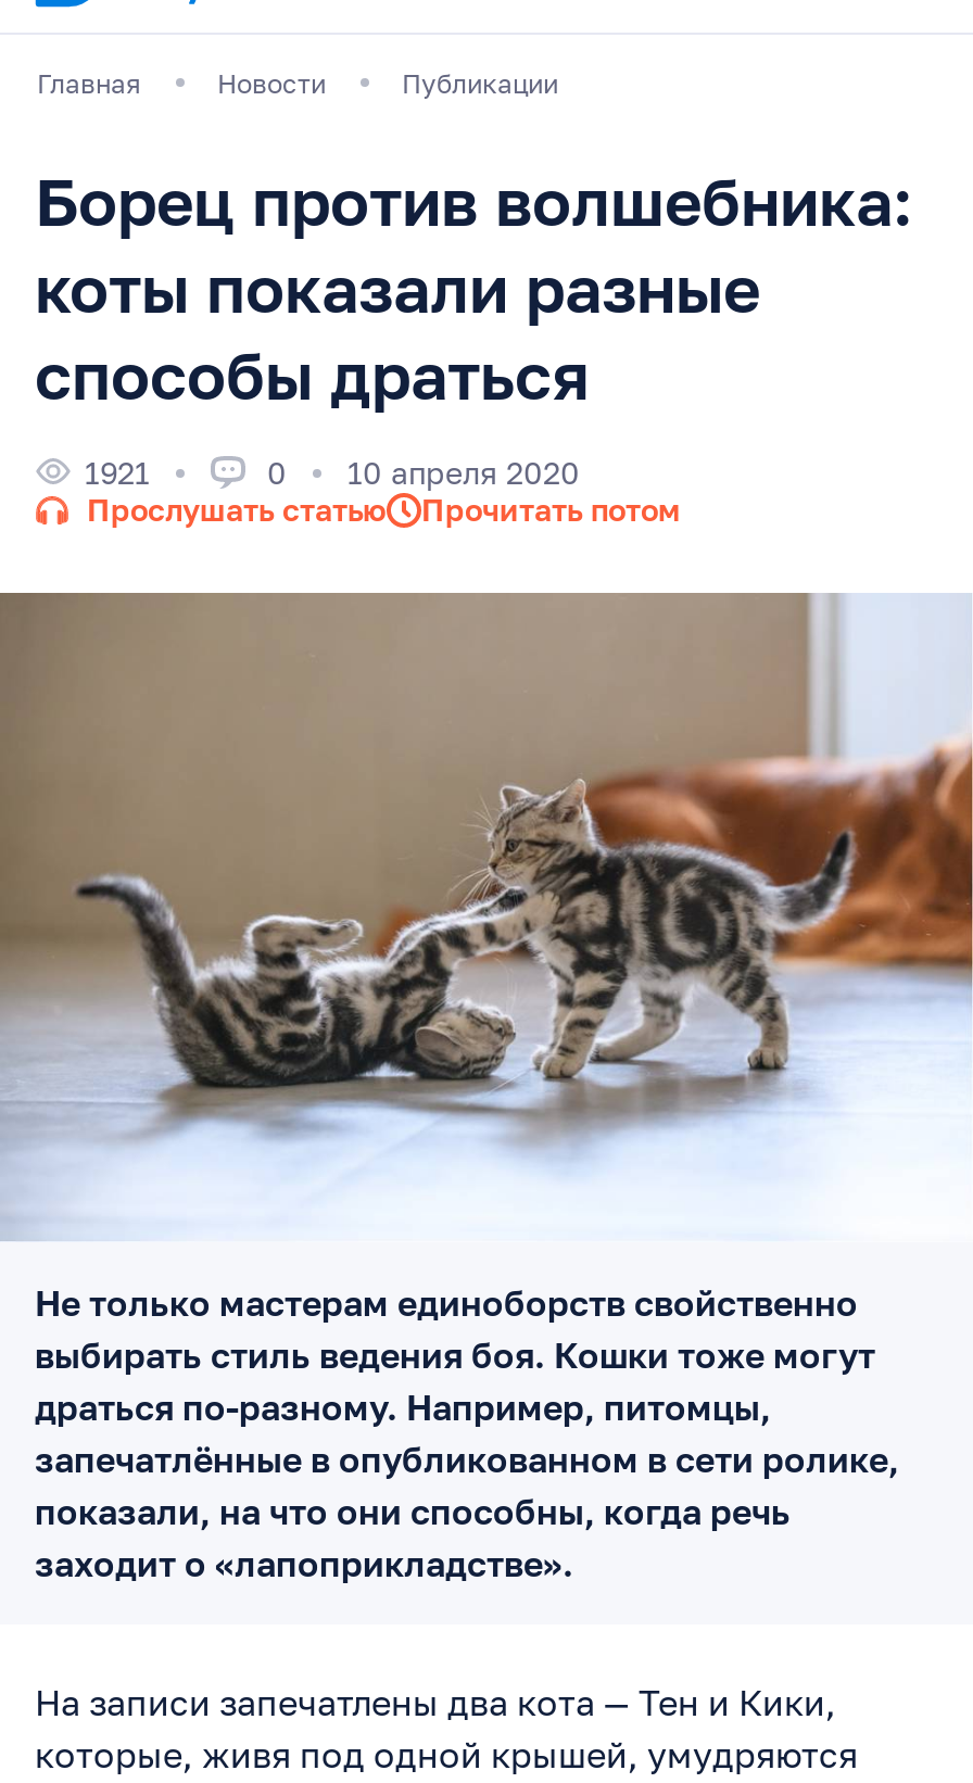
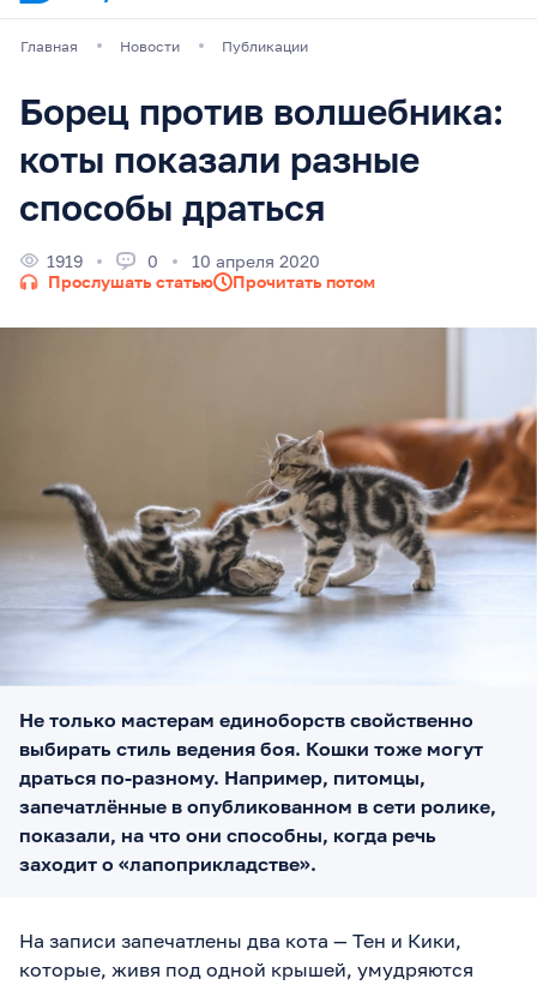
[85,454,150,491] 1921 -> [47,251,83,271] 1919

